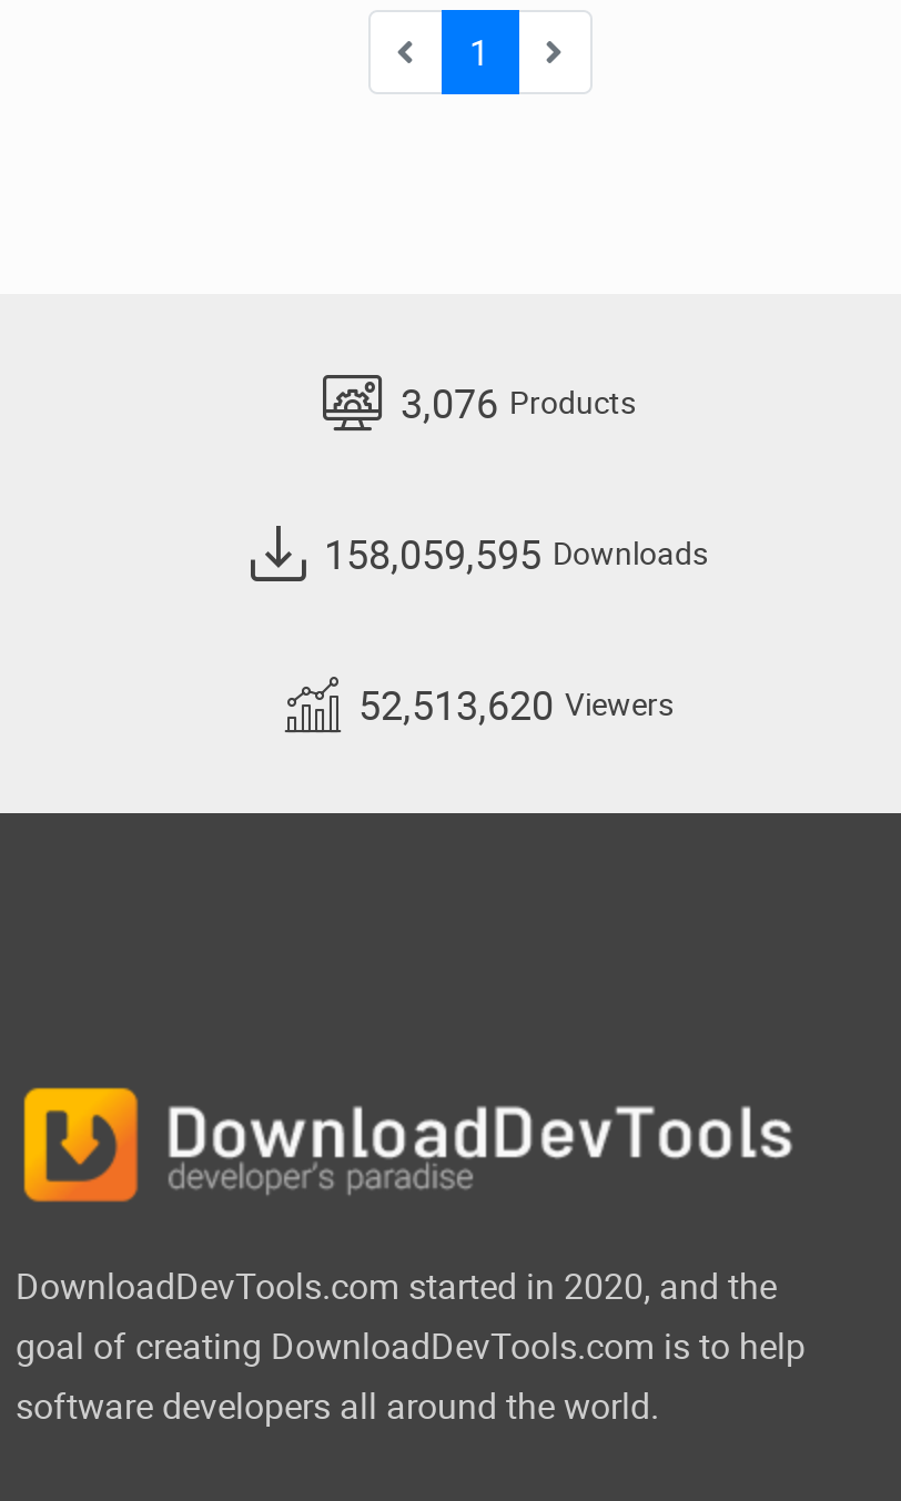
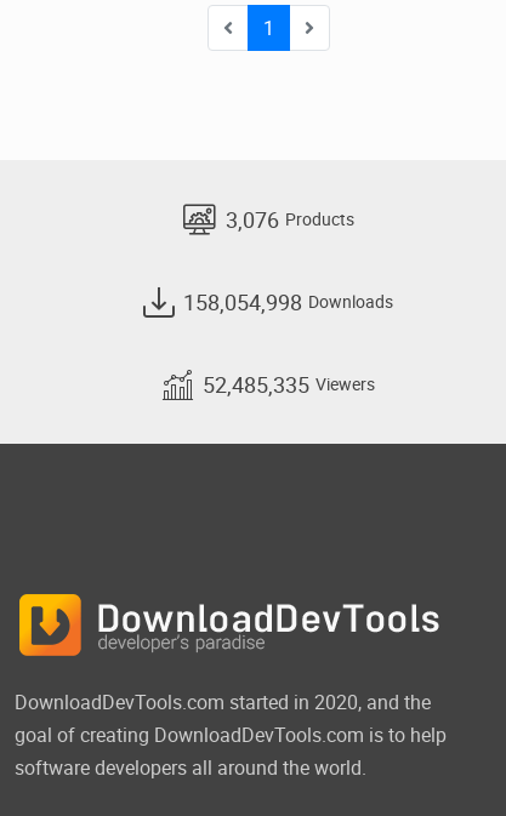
[324,527,708,580] 158,059,595 Downloads -> [183,287,393,316] 158,054,998 Downloads
[358,678,674,731] 52,513,620 Viewers -> [202,370,374,399] 52,485,335 Viewers

